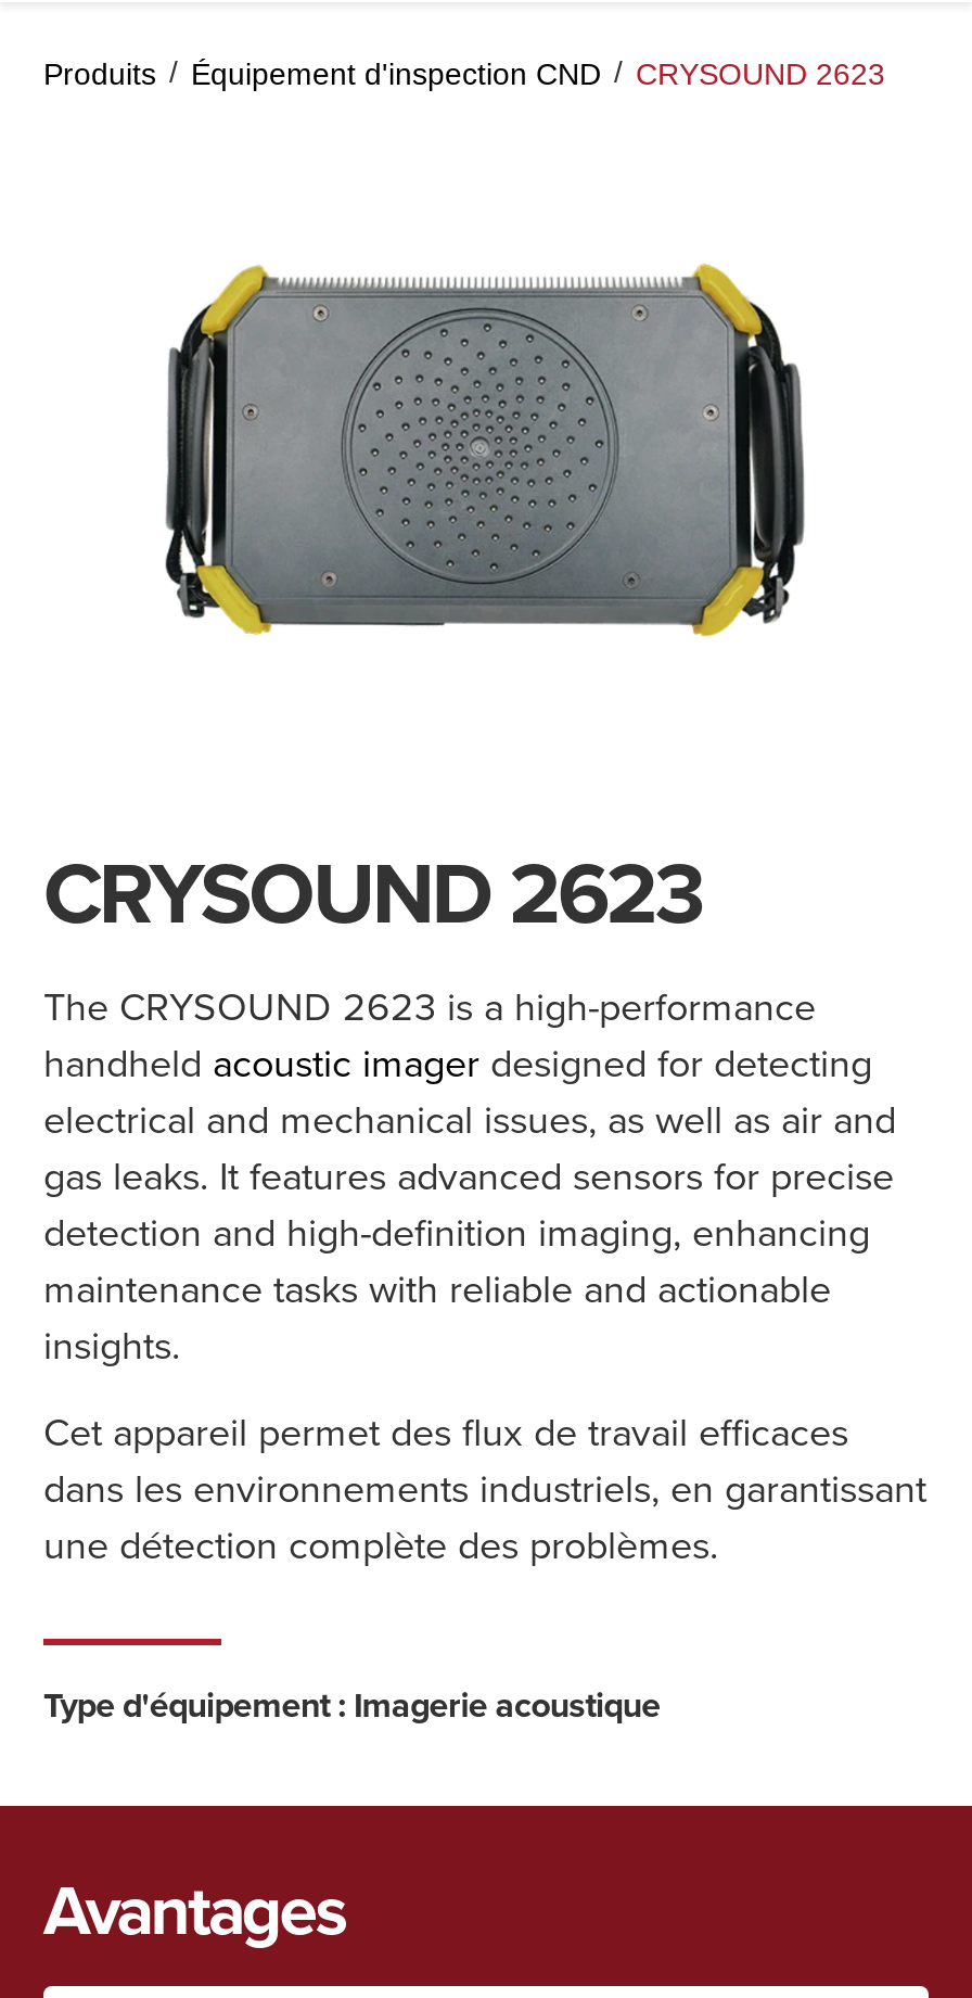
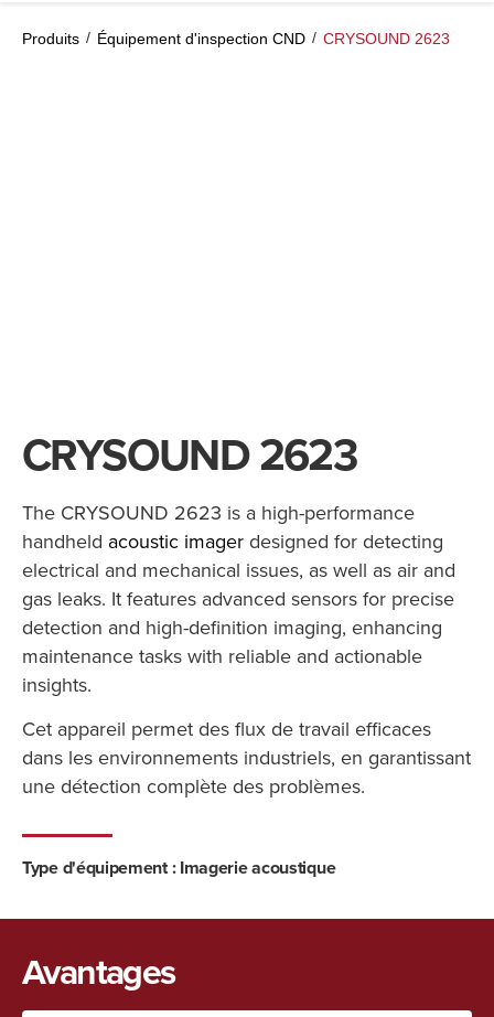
[163,263,807,638] [image] -> none

